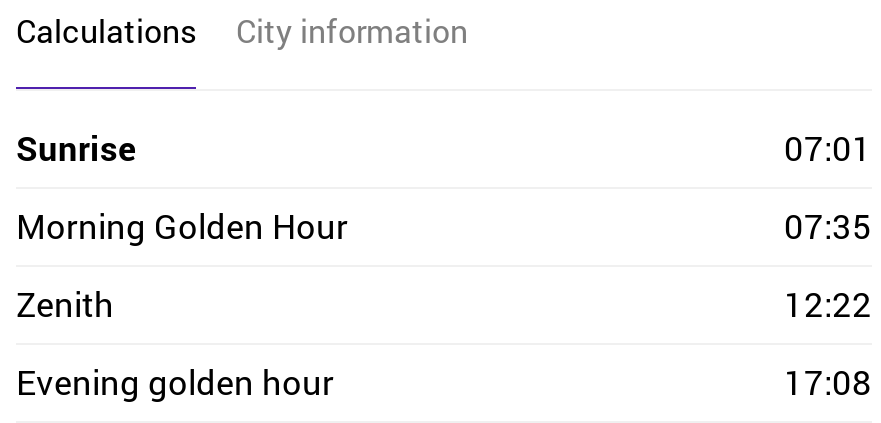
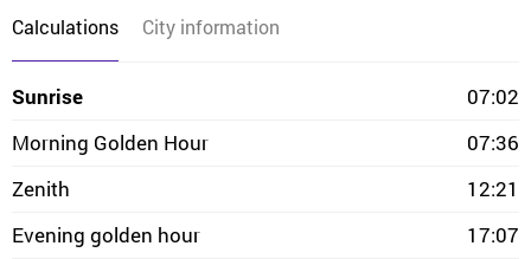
[784,125,872,171] 07:01 -> [467,83,519,110] 07:02
[784,203,872,249] 07:35 -> [467,129,519,156] 07:36
[784,281,872,327] 12:22 -> [467,175,519,202] 12:21
[784,359,872,405] 17:08 -> [467,221,519,248] 17:07

